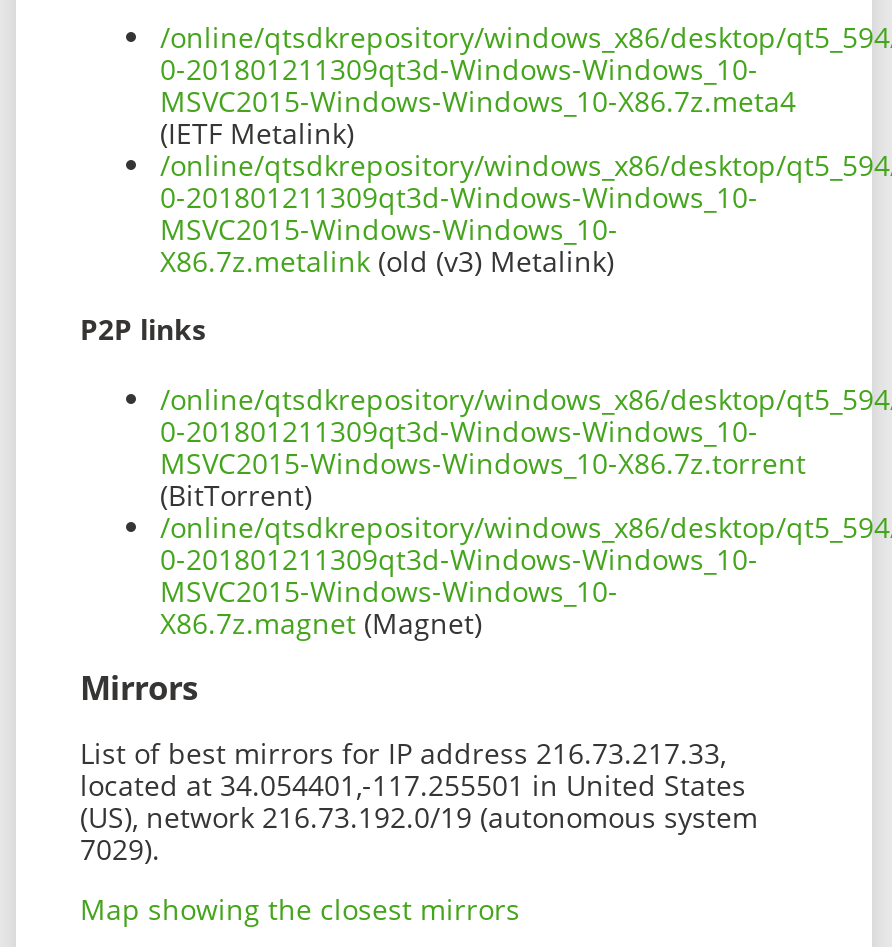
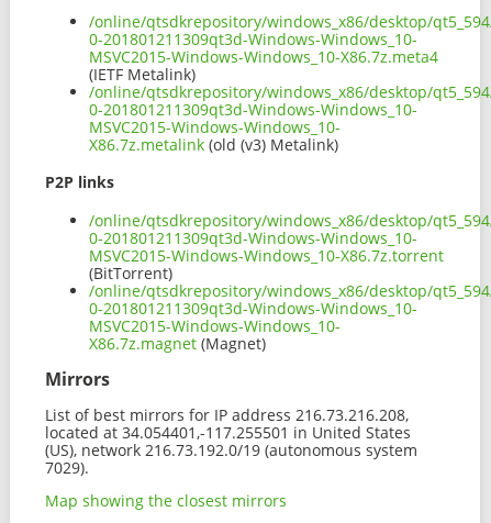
[80,733,726,771] List of best mirrors for IP address 216.73.217.33, -> [45,404,409,425] List of best mirrors for IP address 216.73.216.208,

